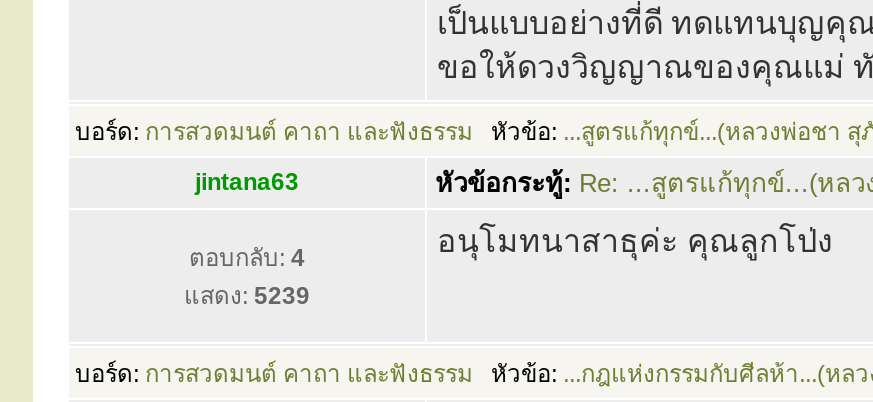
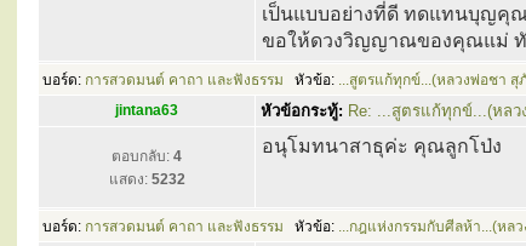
[184,282,310,310] แสดง: 5239 -> [108,171,185,188] แสดง: 5232

